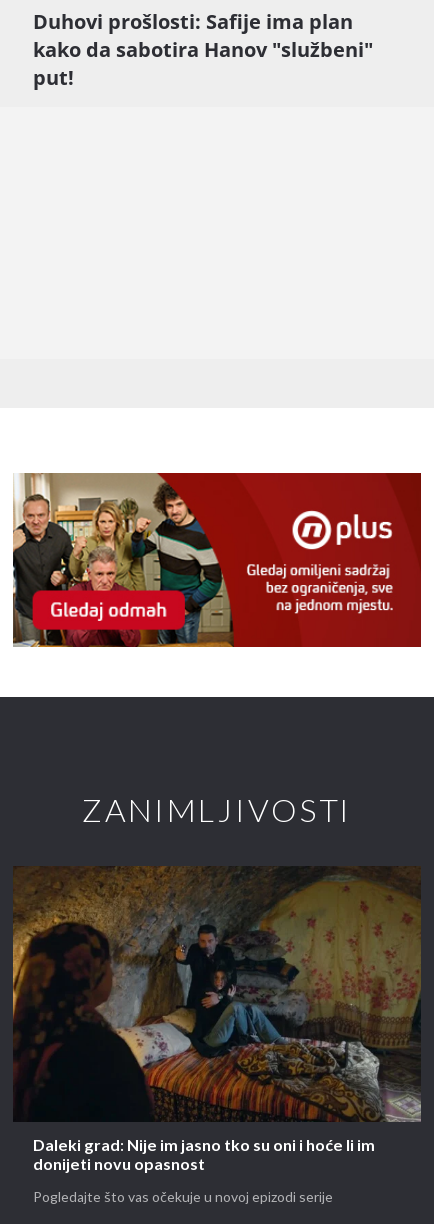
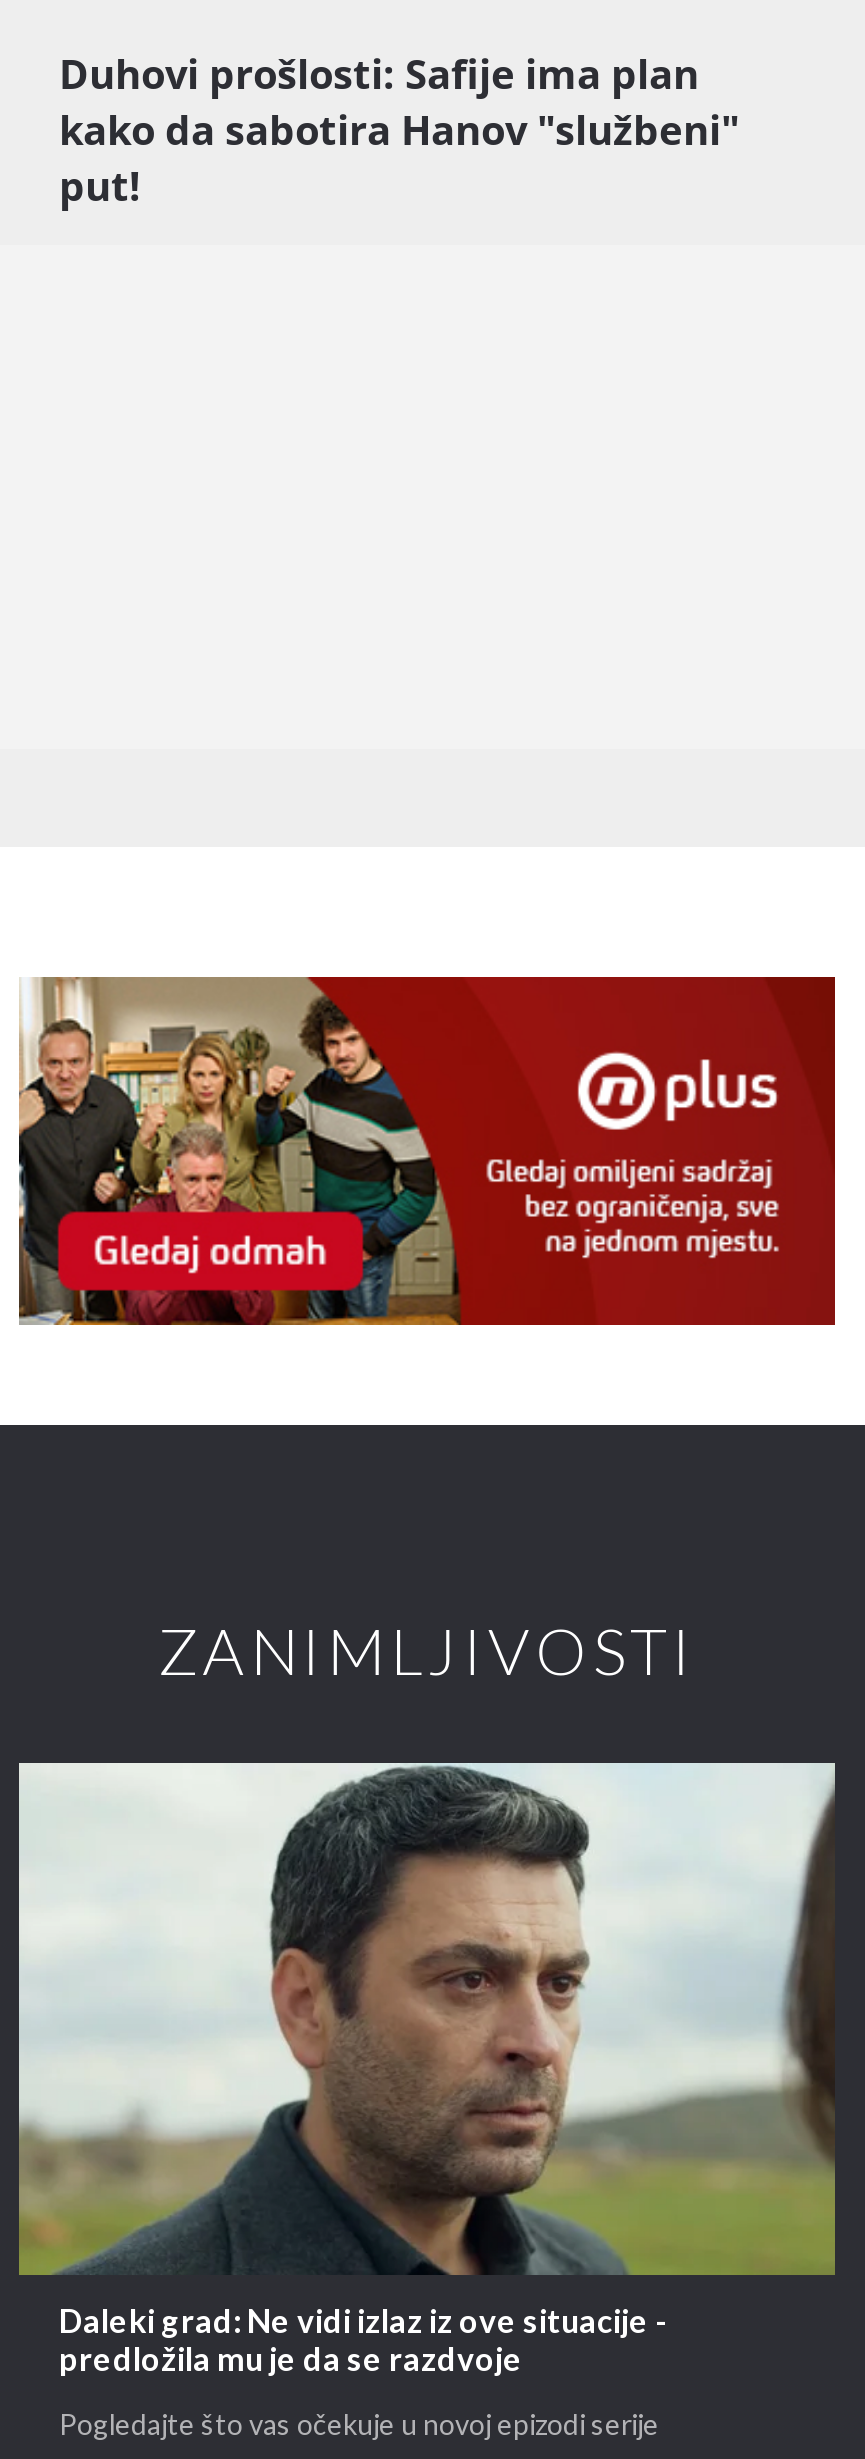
[12,866,421,1175] [image] | Daleki grad: Nije im jasno tko su oni i hoće li im | donijeti novu opasnost -> [17,1761,837,2381] [image] | Daleki grad: Ne vidi izlaz iz ove situacije - | predložila mu je da se razdvoje

